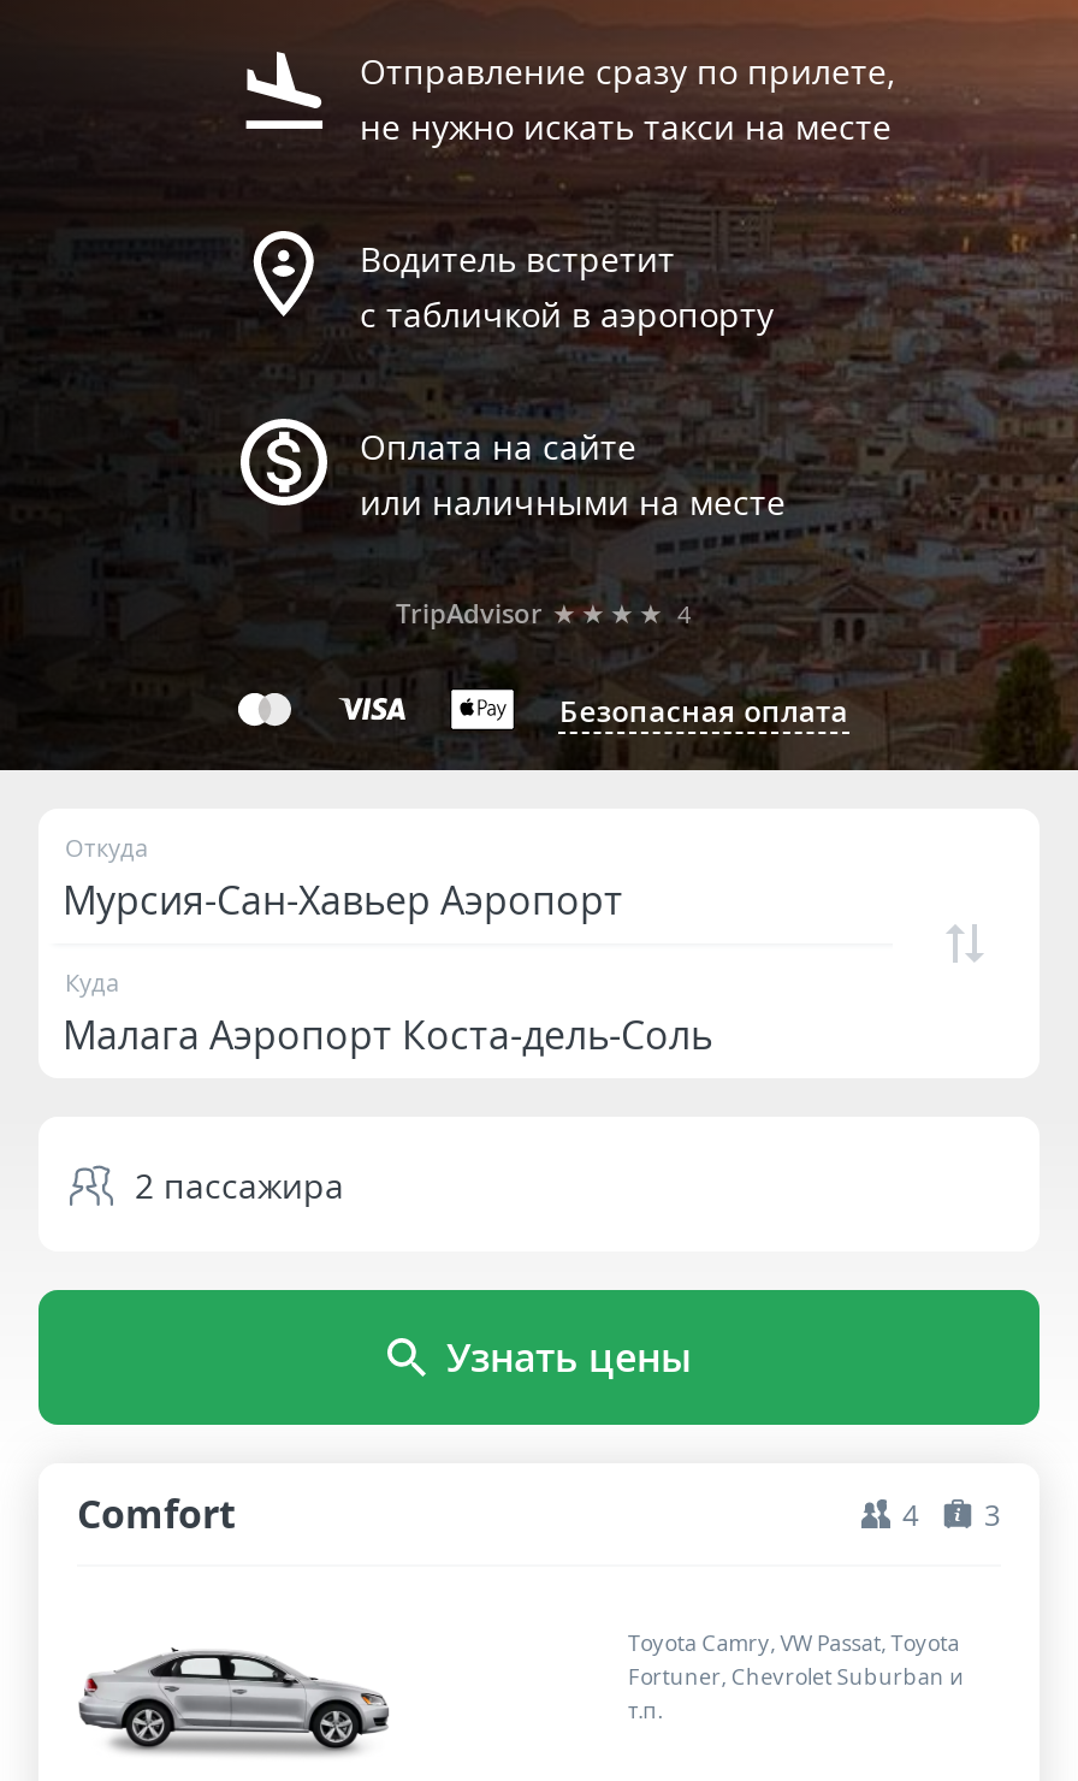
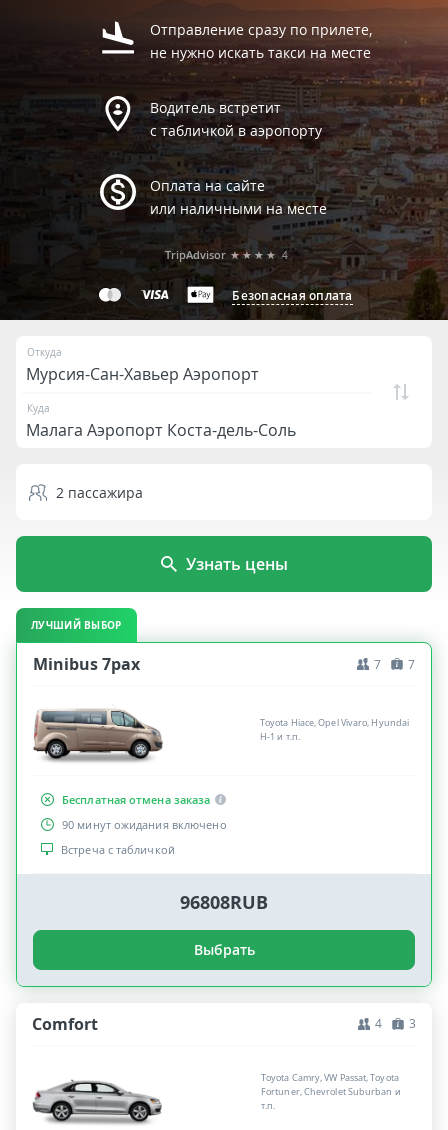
none -> [15,607,433,988] [image] | ЛУЧШИЙ ВЫБОР | Minibus 7pax | 7 | 7
none -> [61,792,268,959] Бесплатная отмена заказа | 90 минут ожидания включено | Встреча с табличкой | 96808RUB | Выбрать
none -> [260,716,409,743] Toyota Hiace, Opel Vivaro, Hyundai | H-1 и т.п.

